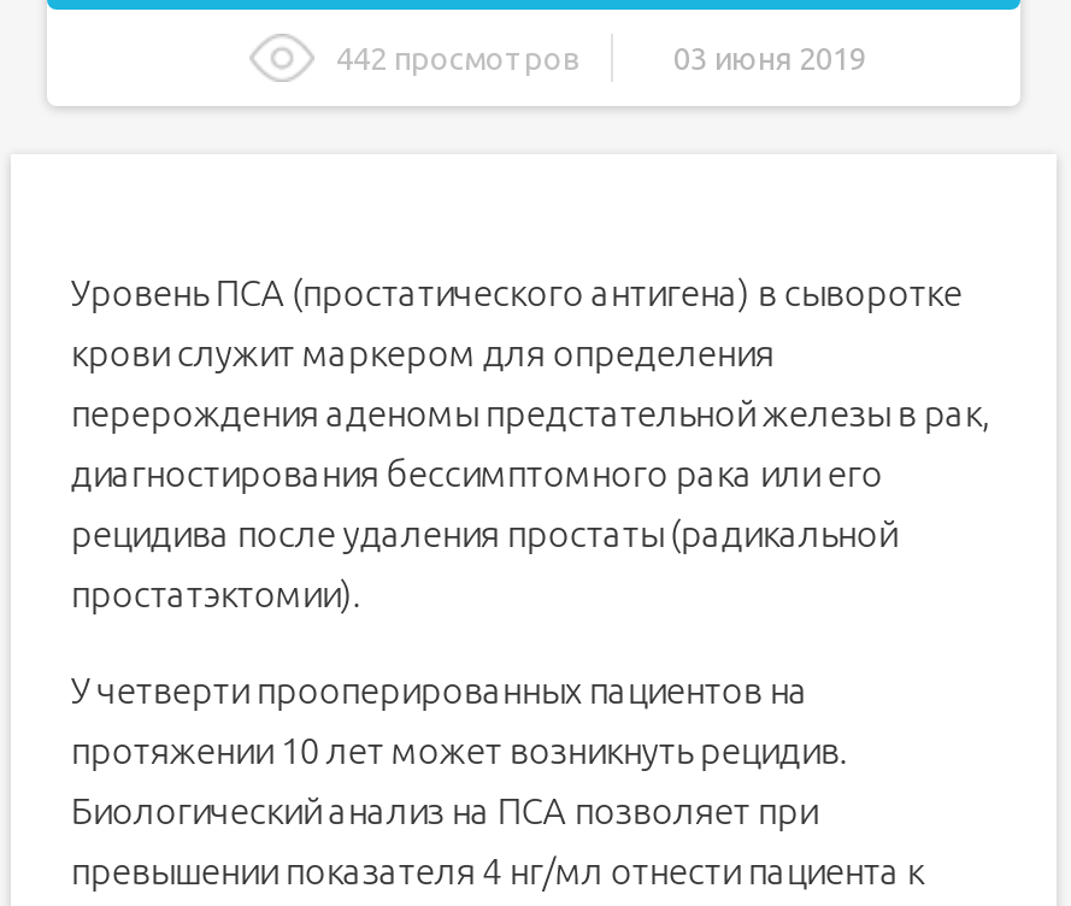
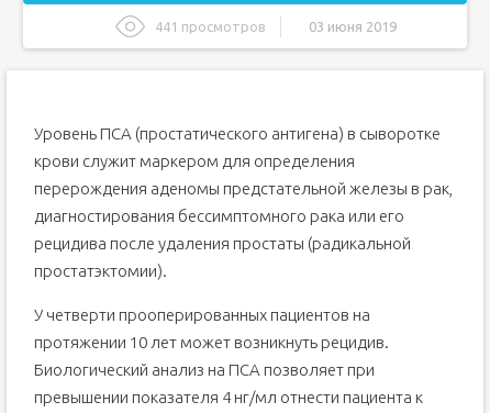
[336,41,579,75] 442 просмотров -> [155,19,266,34] 441 просмотров

